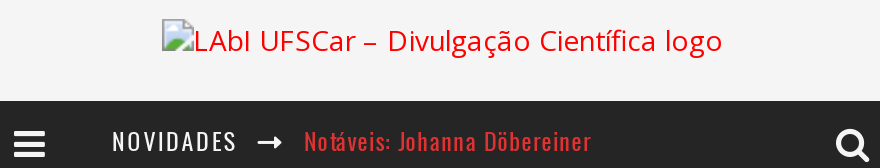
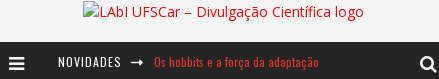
[304,123,592,157] Notáveis: Johanna Döbereiner -> [154,53,319,70] Os hobbits e a força da adaptação

